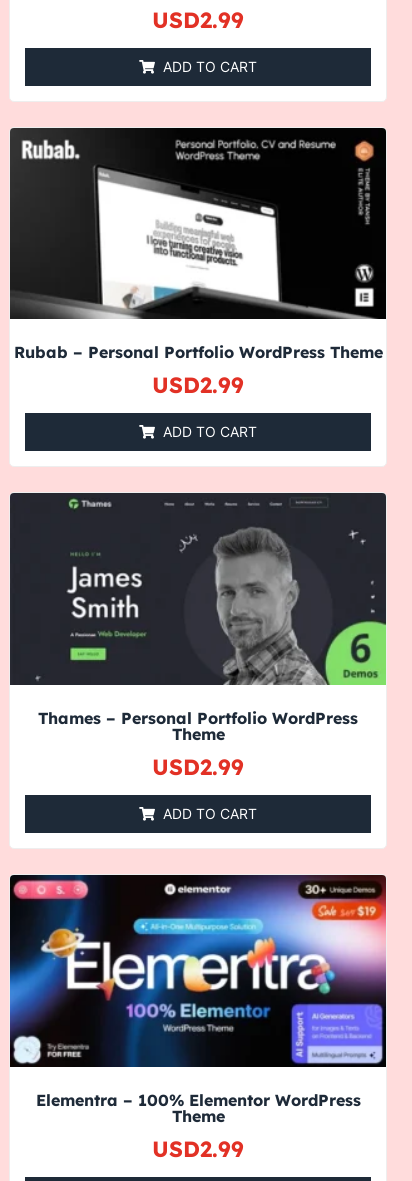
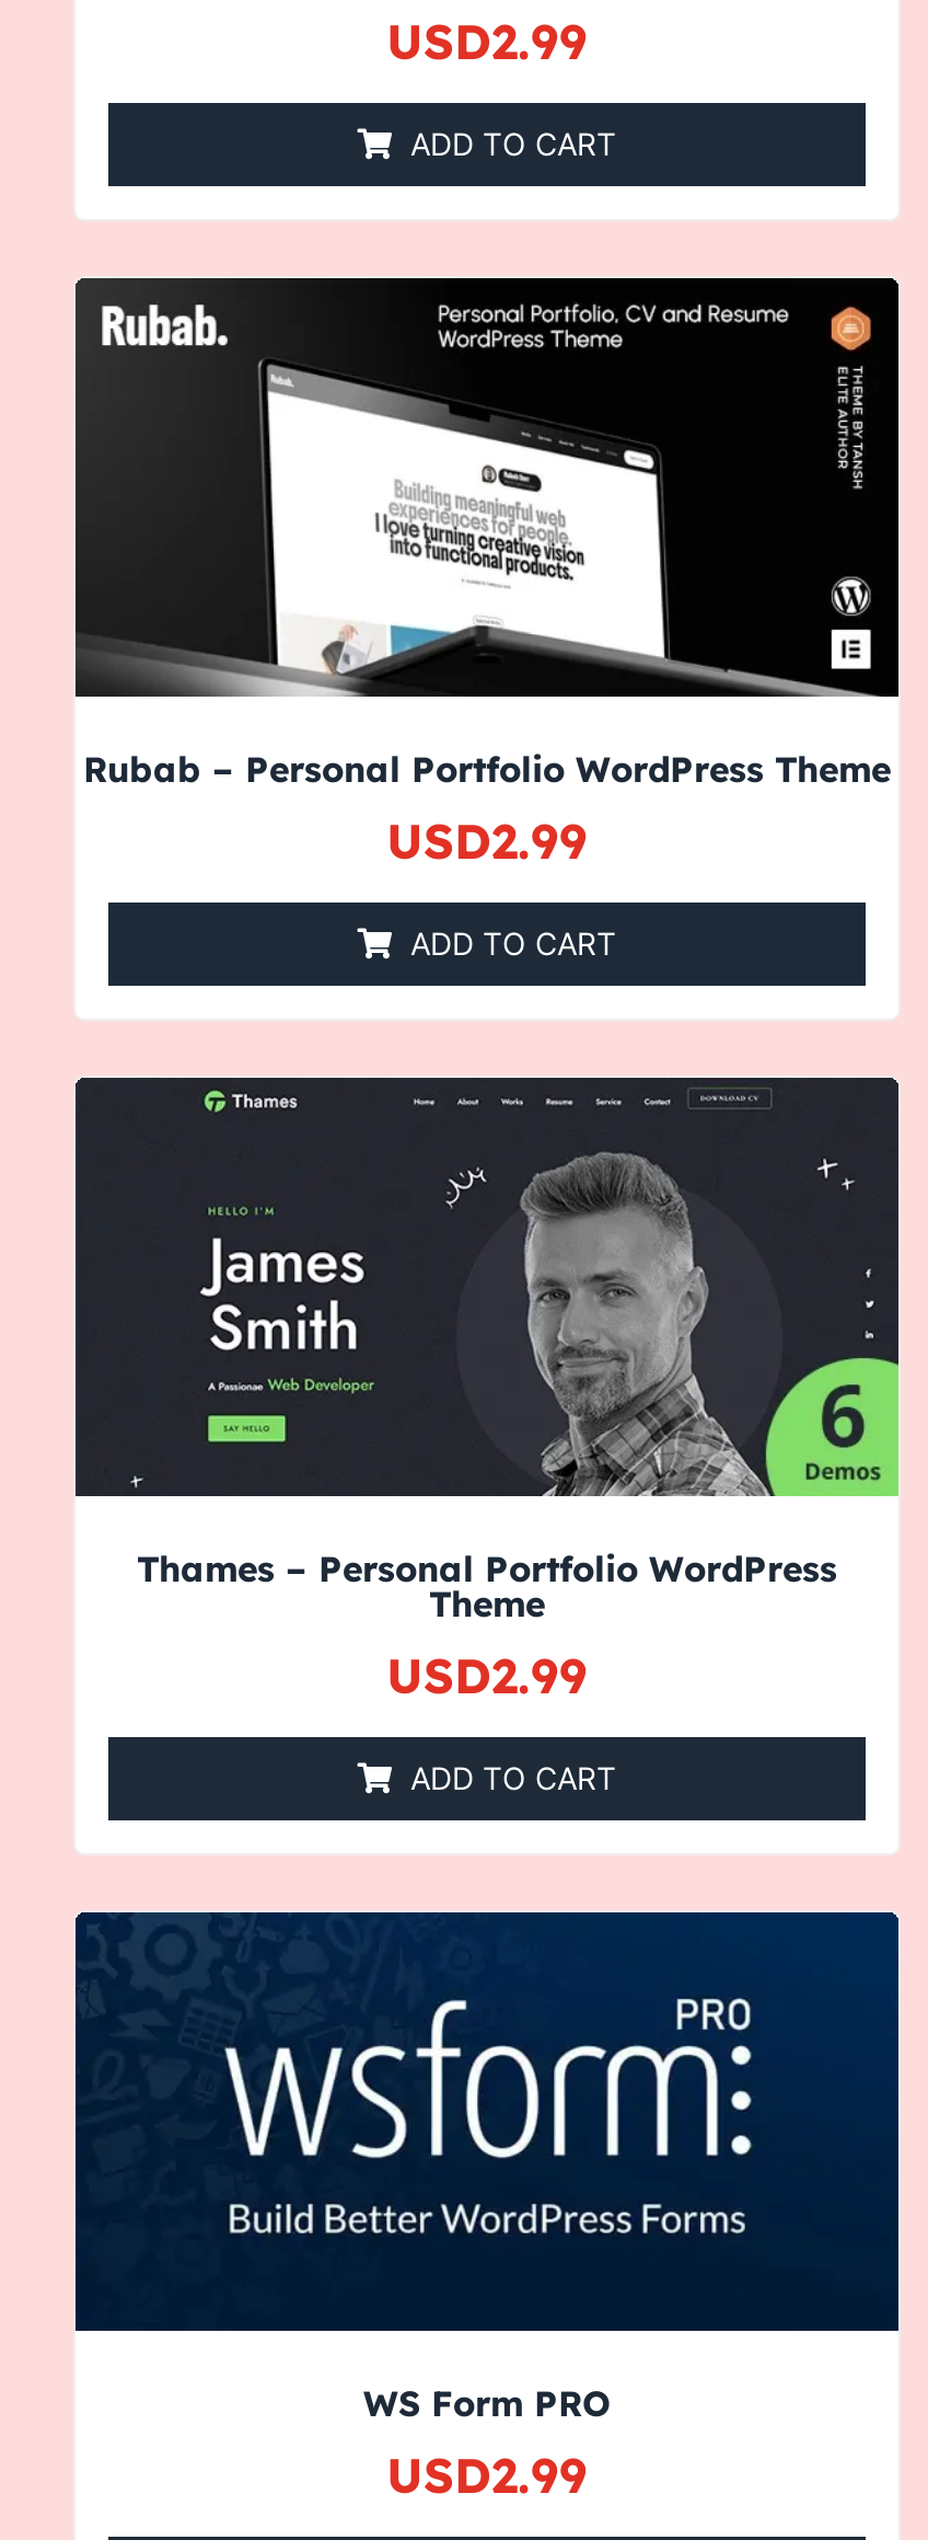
[9,874,387,1126] [image] | Elementra – 100% Elementor WordPress | Theme -> [73,1909,901,2427] [image] | WS Form PRO

